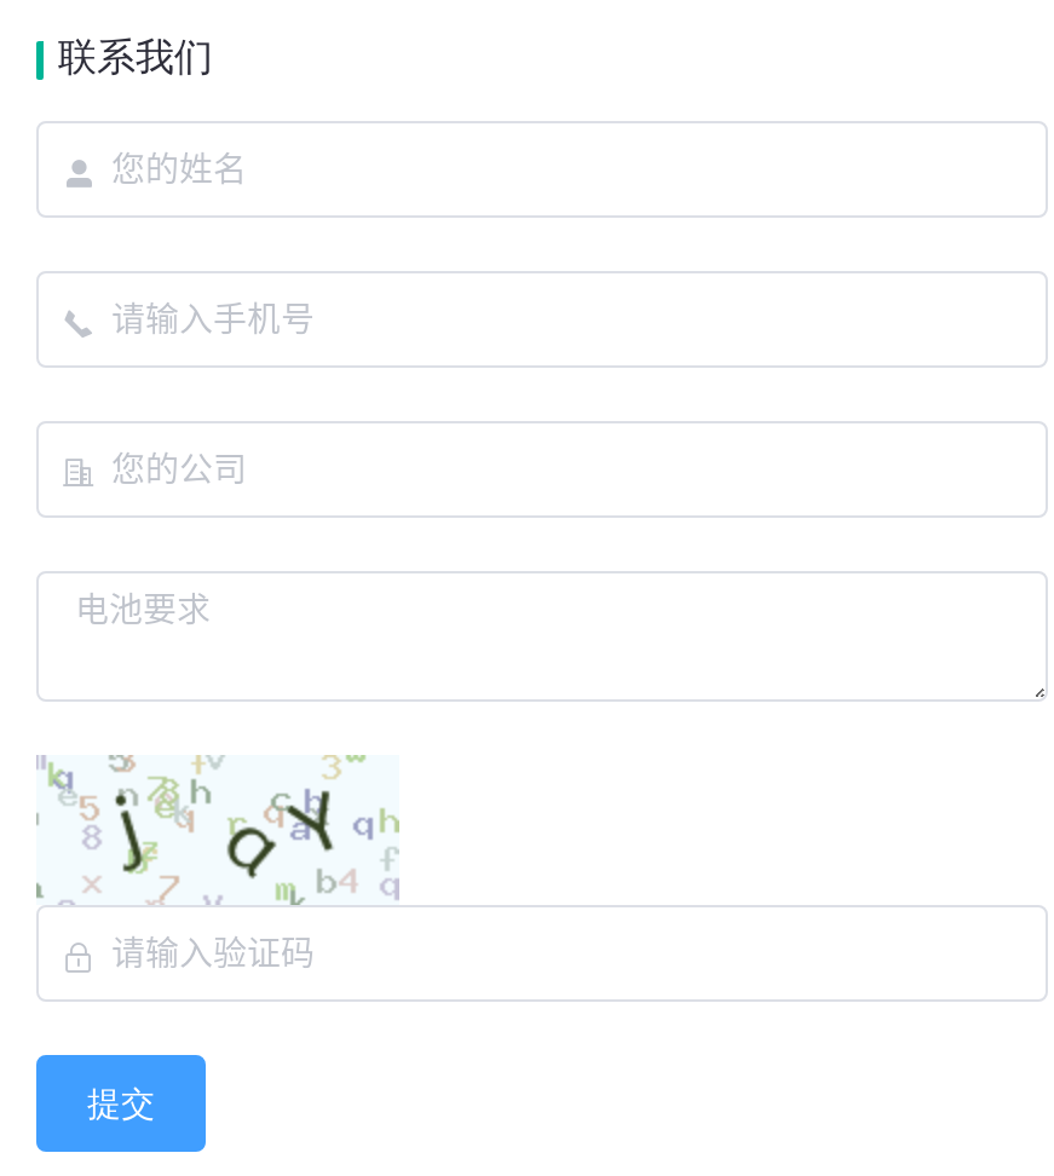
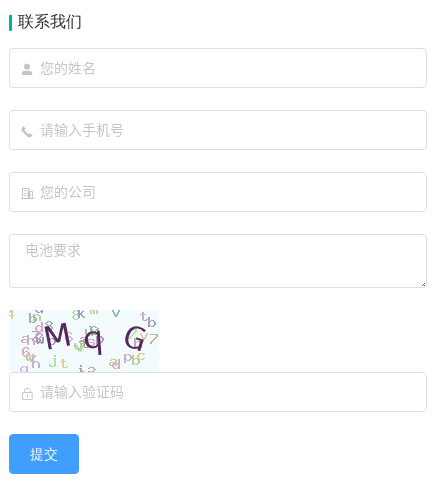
[34,753,402,907] [image] -> [9,309,159,373] [image]

